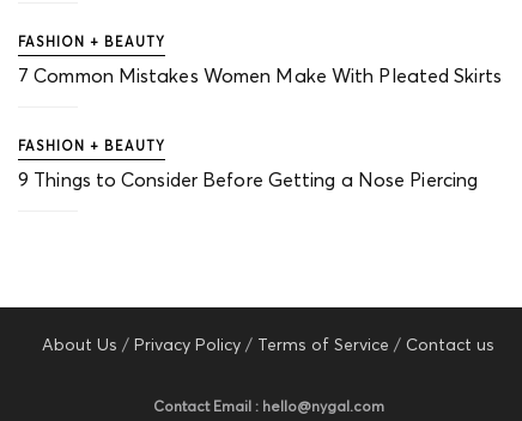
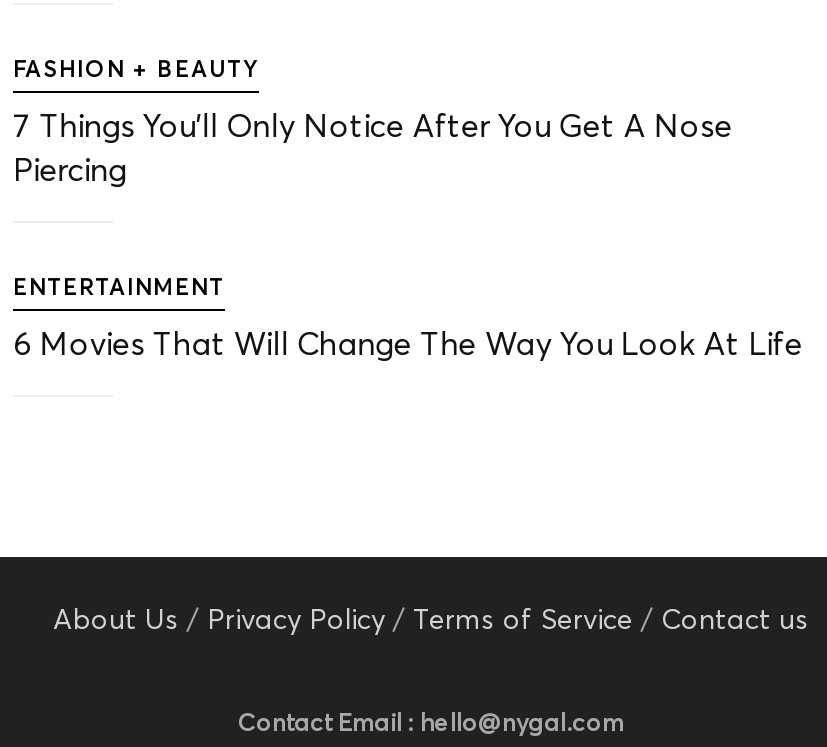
[18,64,501,88] 7 Common Mistakes Women Make With Pleated Skirts -> [13,106,733,190] 7 Things You’ll Only Notice After You Get A Nose | Piercing
[18,138,165,155] FASHION + BEAUTY -> [13,274,225,302] ENTERTAINMENT
[18,168,478,192] 9 Things to Consider Before Getting a Nose Piercing -> [13,324,803,364] 6 Movies That Will Change The Way You Look At Life

